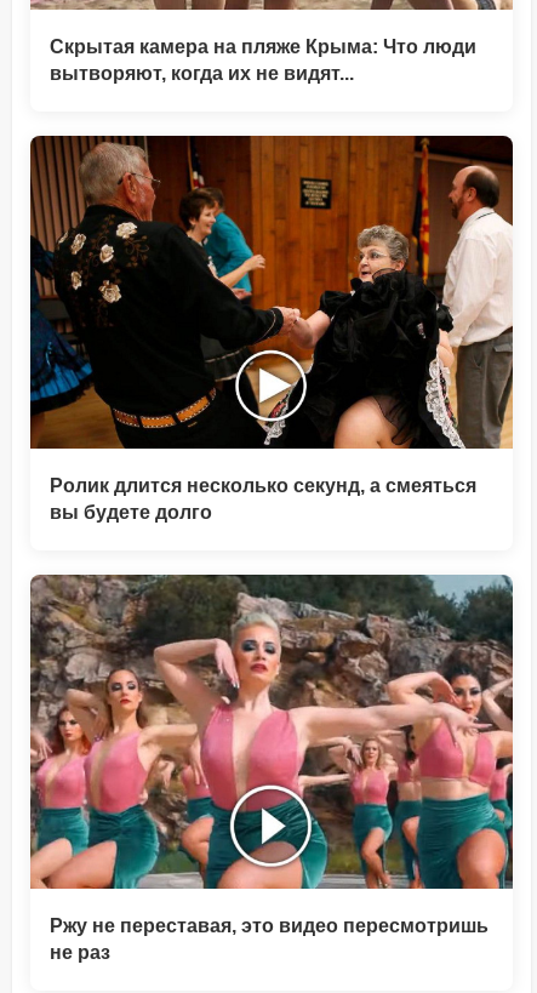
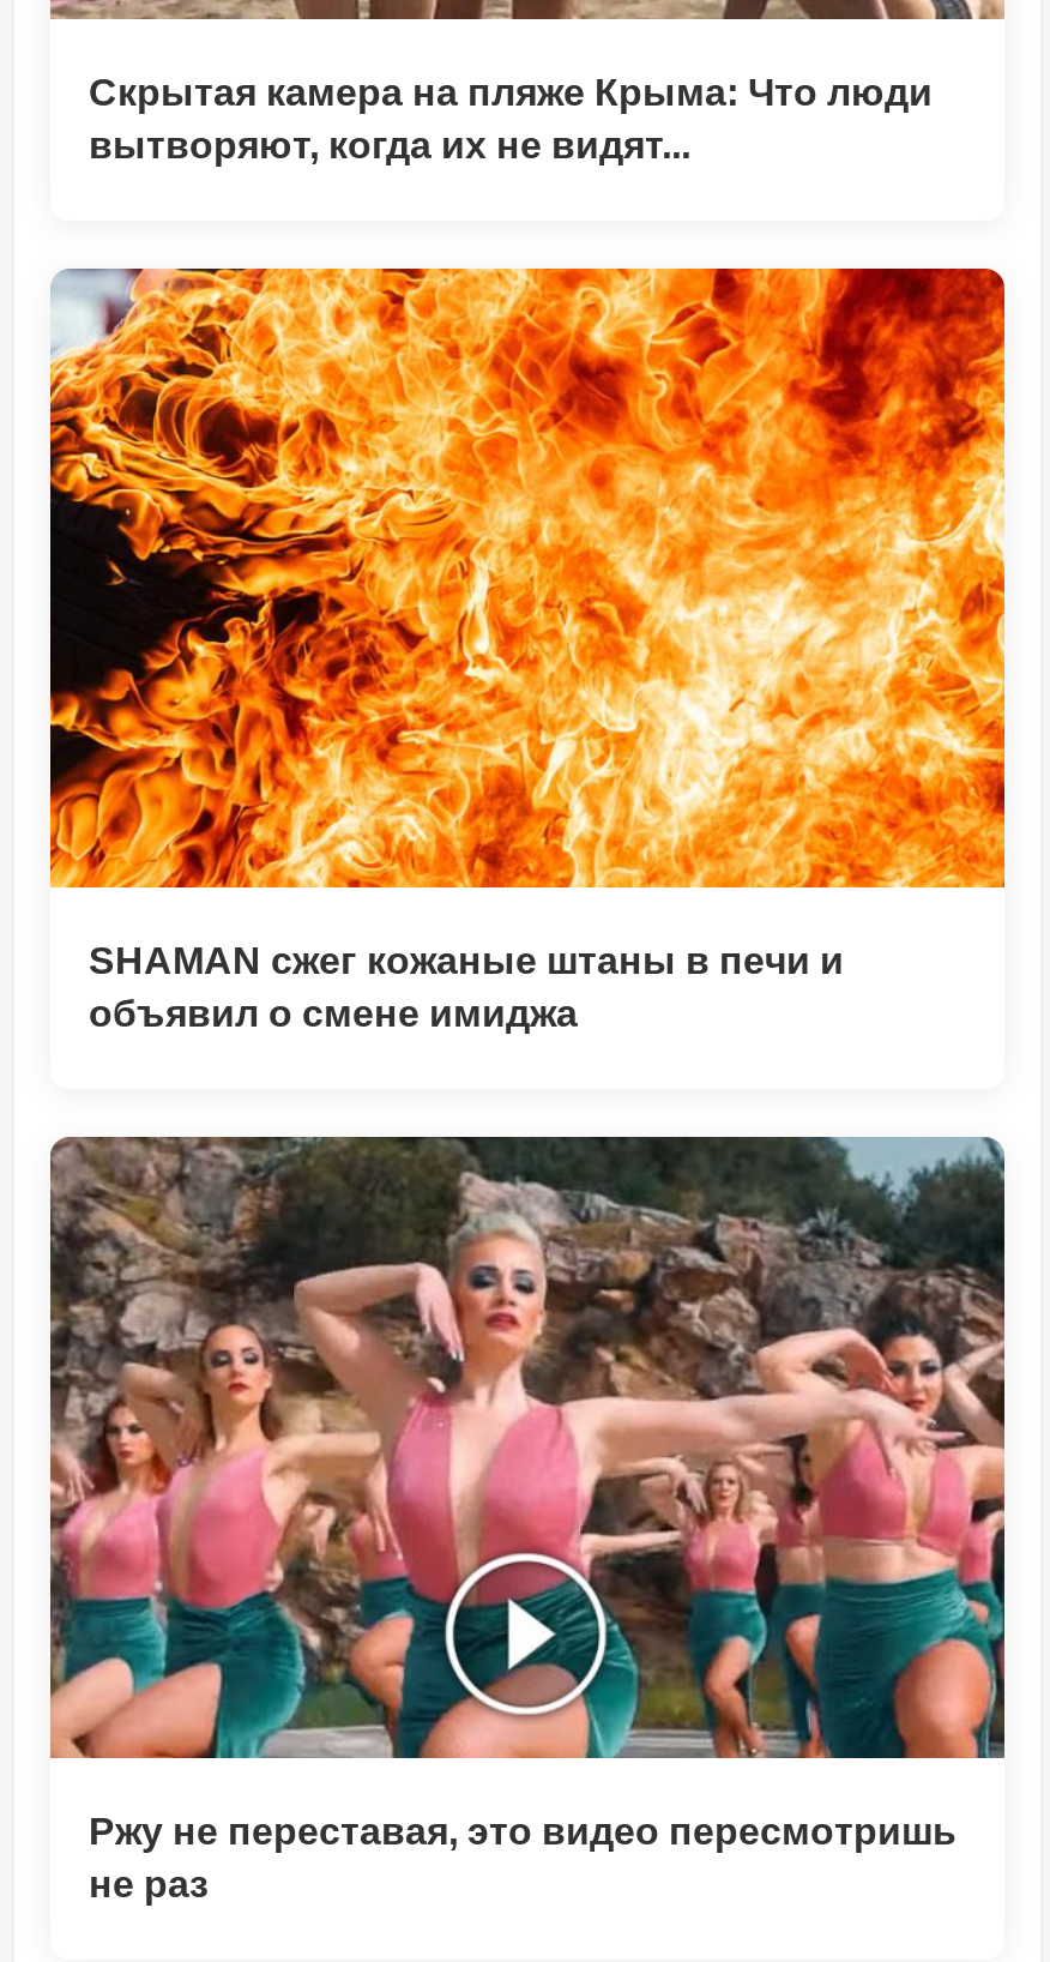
[29,135,514,523] [image] | Ролик длится несколько секунд, а смеяться | вы будете долго -> [48,266,1007,1035] [image] | SHAMAN сжег кожаные штаны в печи и | объявил о смене имиджа

